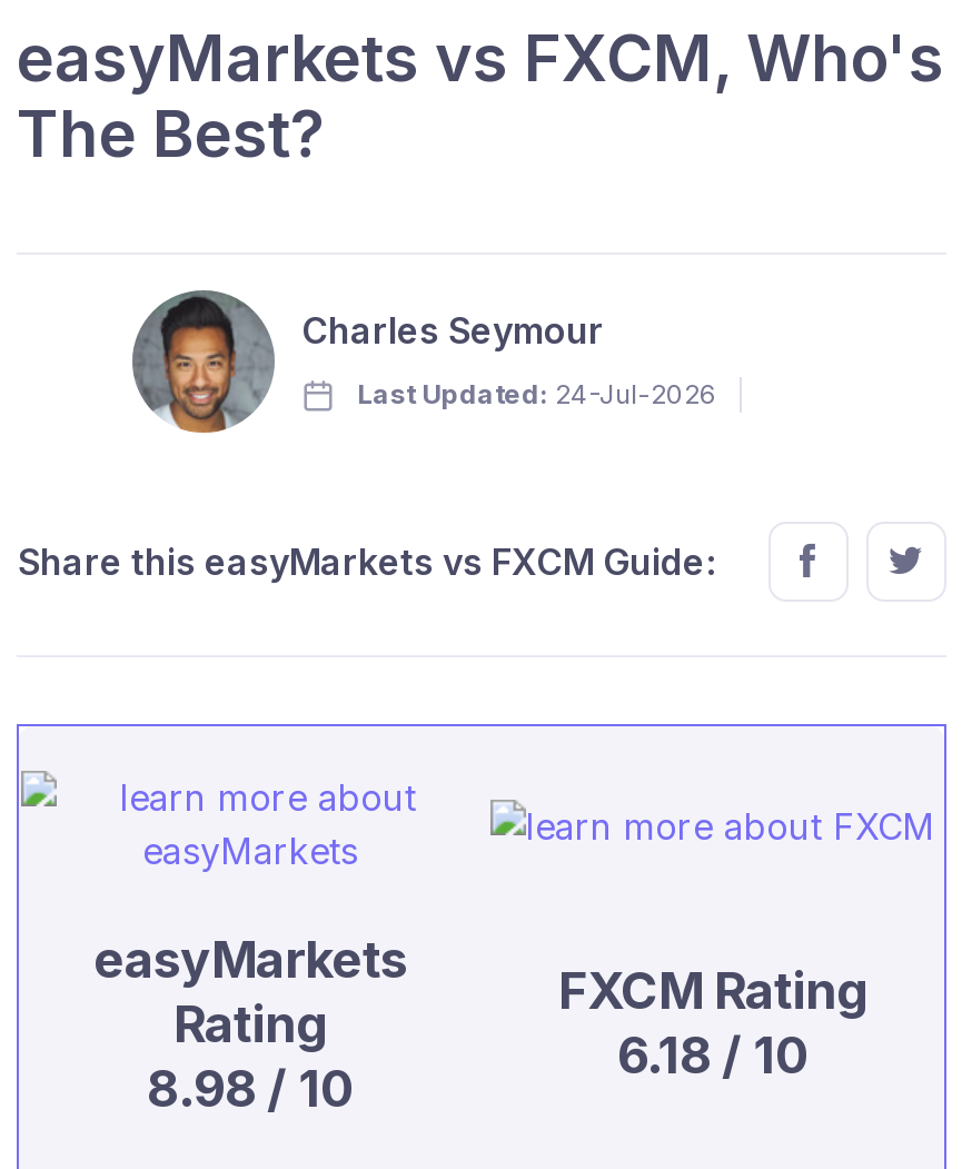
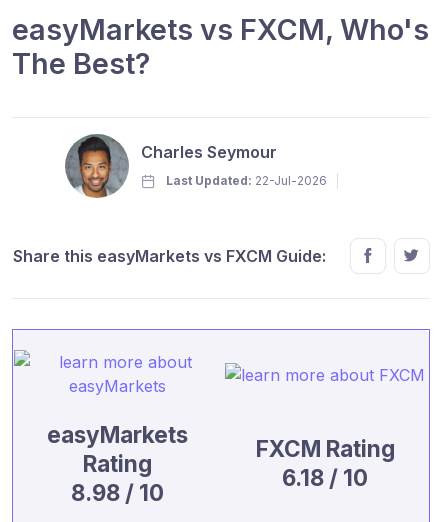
[357,377,717,410] Last Updated: 24-Jul-2026 -> [165,173,326,188] Last Updated: 22-Jul-2026

